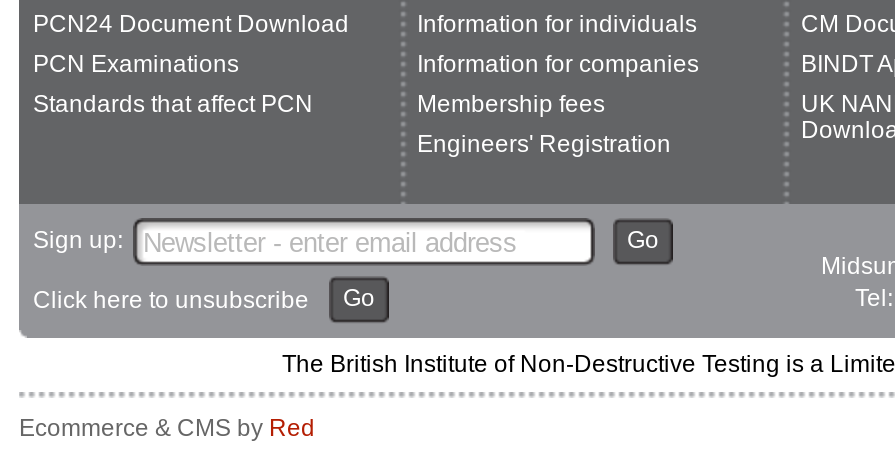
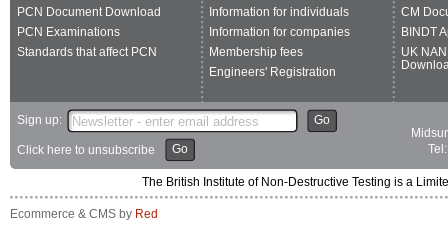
[33,9,349,37] PCN24 Document Download -> [17,5,161,19] PCN Document Download

